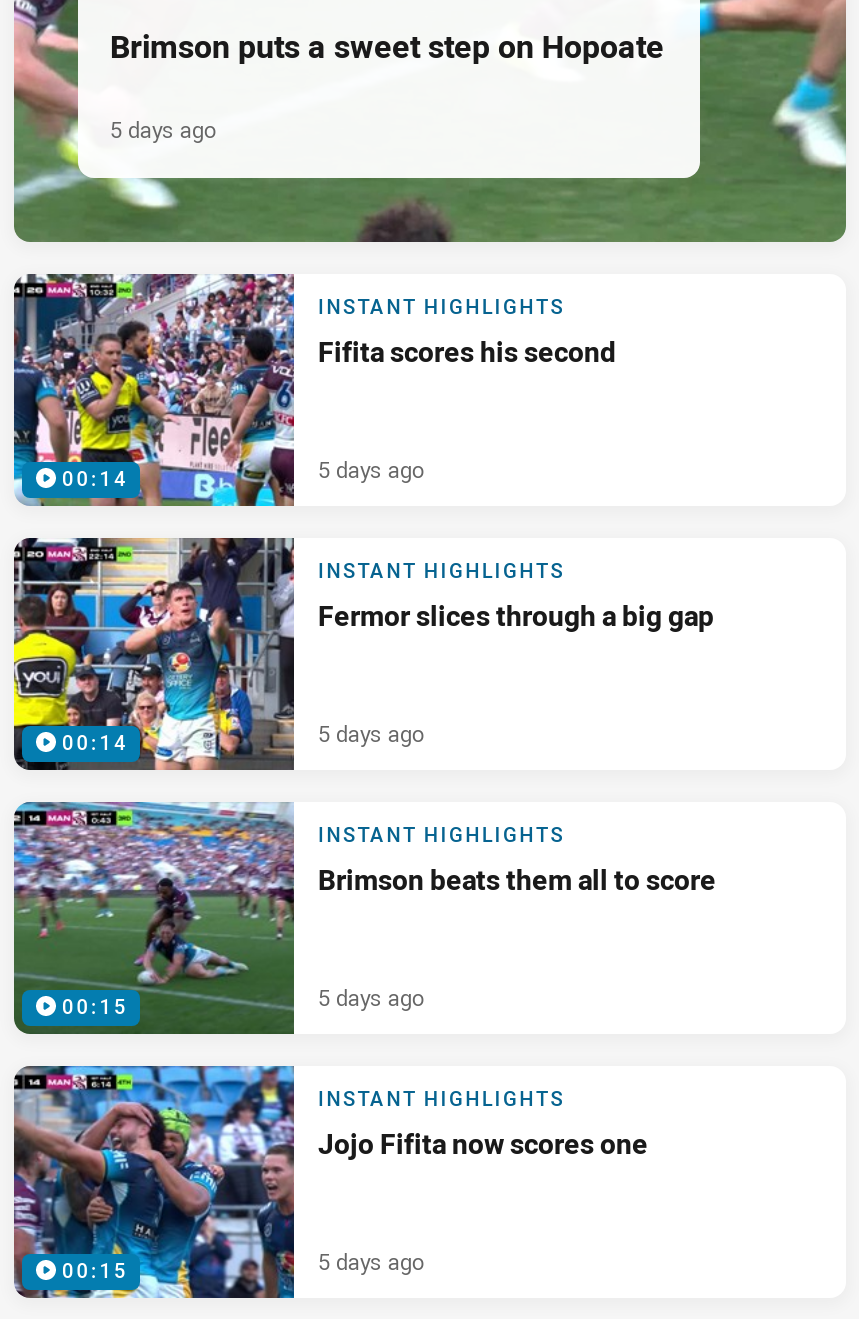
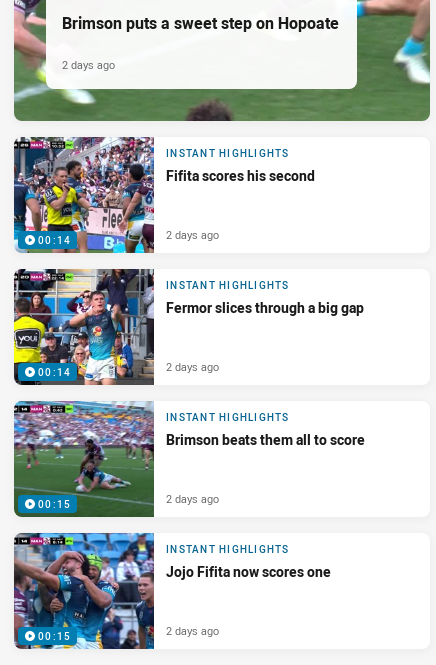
[110,114,216,144] 5 days ago -> [62,57,115,72] 2 days ago
[318,454,424,484] 5 days ago -> [166,227,219,242] 2 days ago
[318,718,424,748] 5 days ago -> [166,359,219,374] 2 days ago
[318,982,424,1012] 5 days ago -> [166,491,219,506] 2 days ago
[318,1246,424,1276] 5 days ago -> [166,623,219,638] 2 days ago

